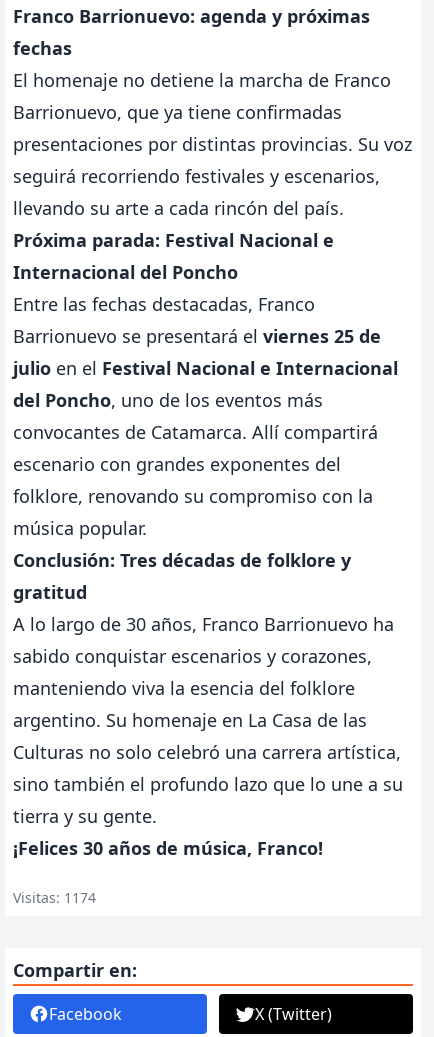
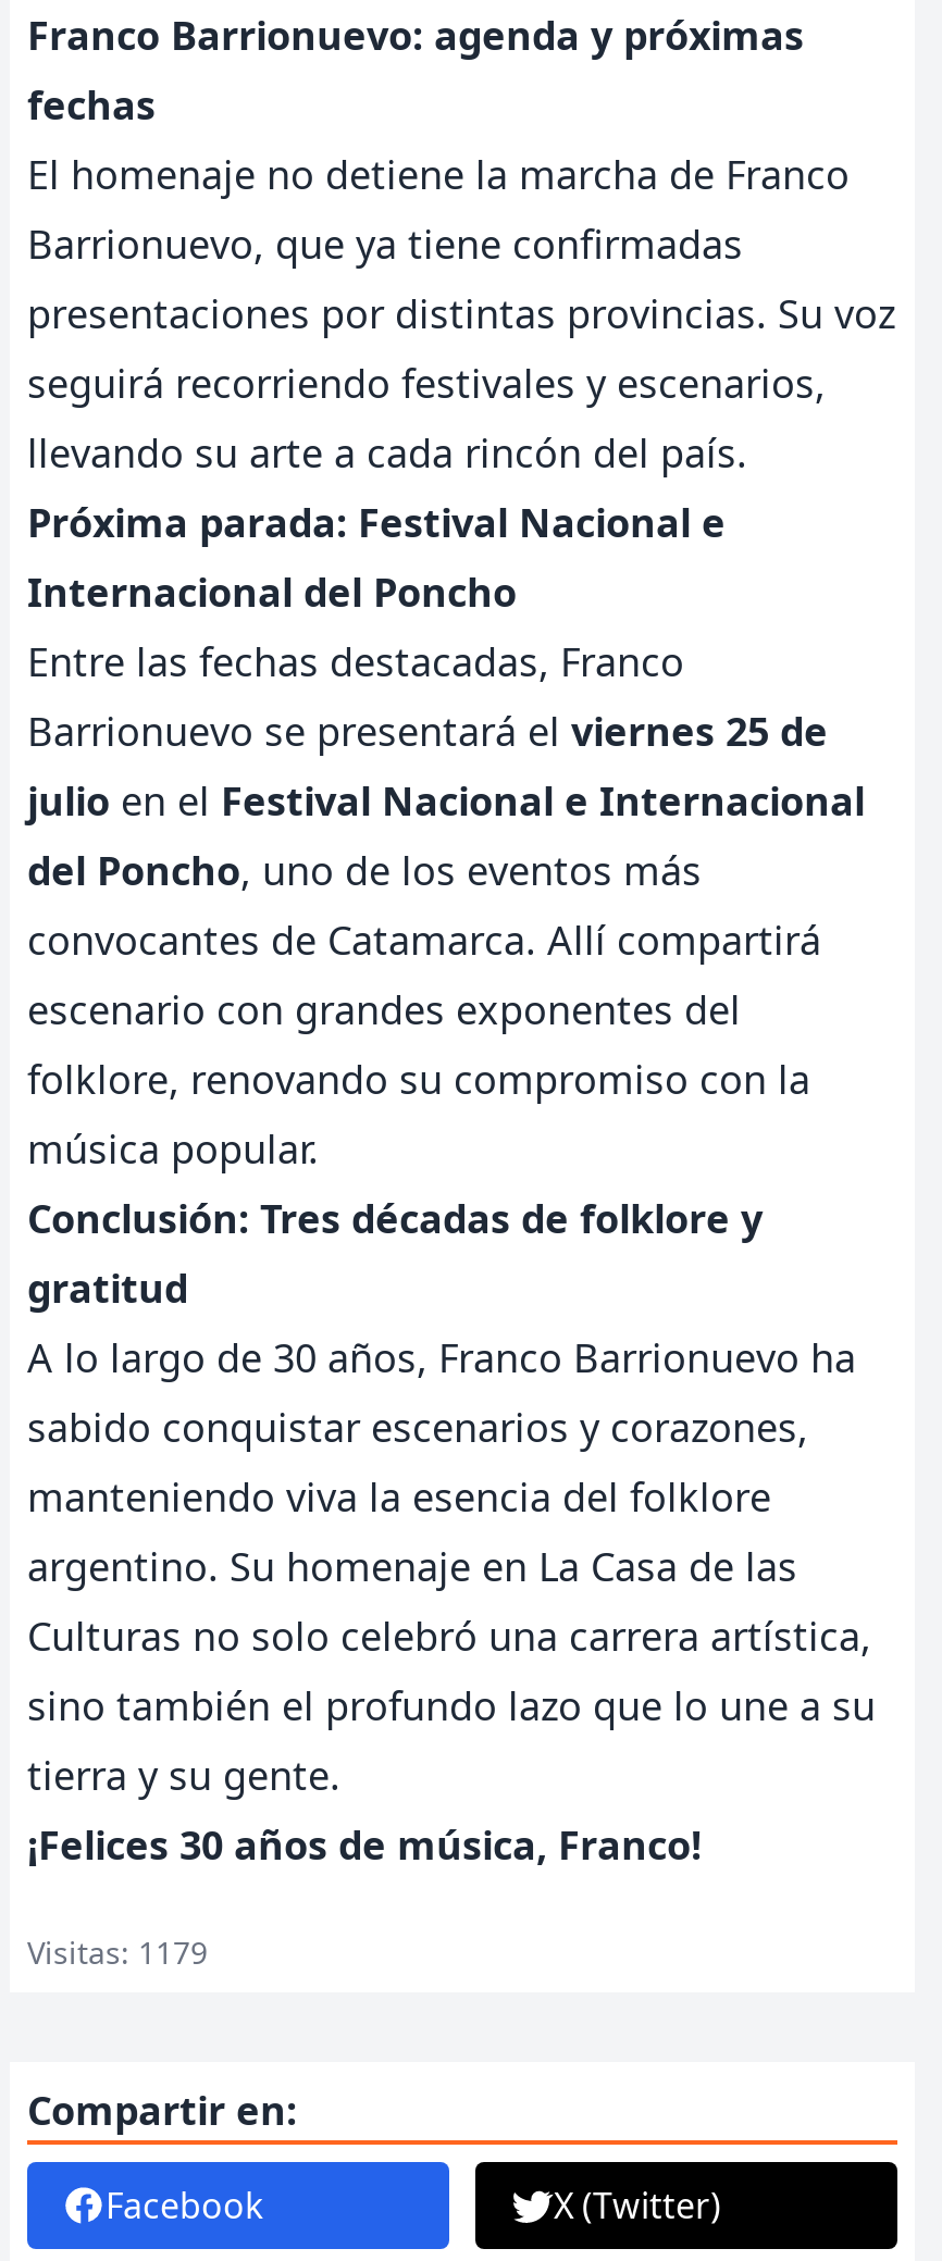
[13,888,96,907] Visitas: 1174 -> [27,1931,208,1973] Visitas: 1179

